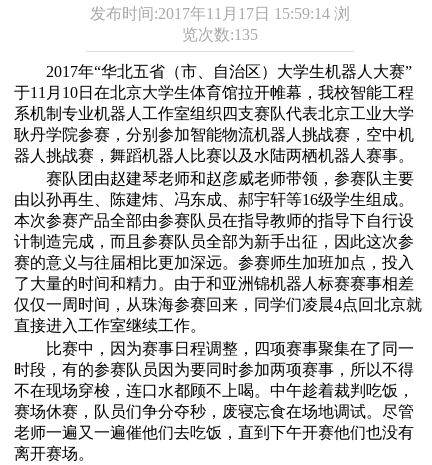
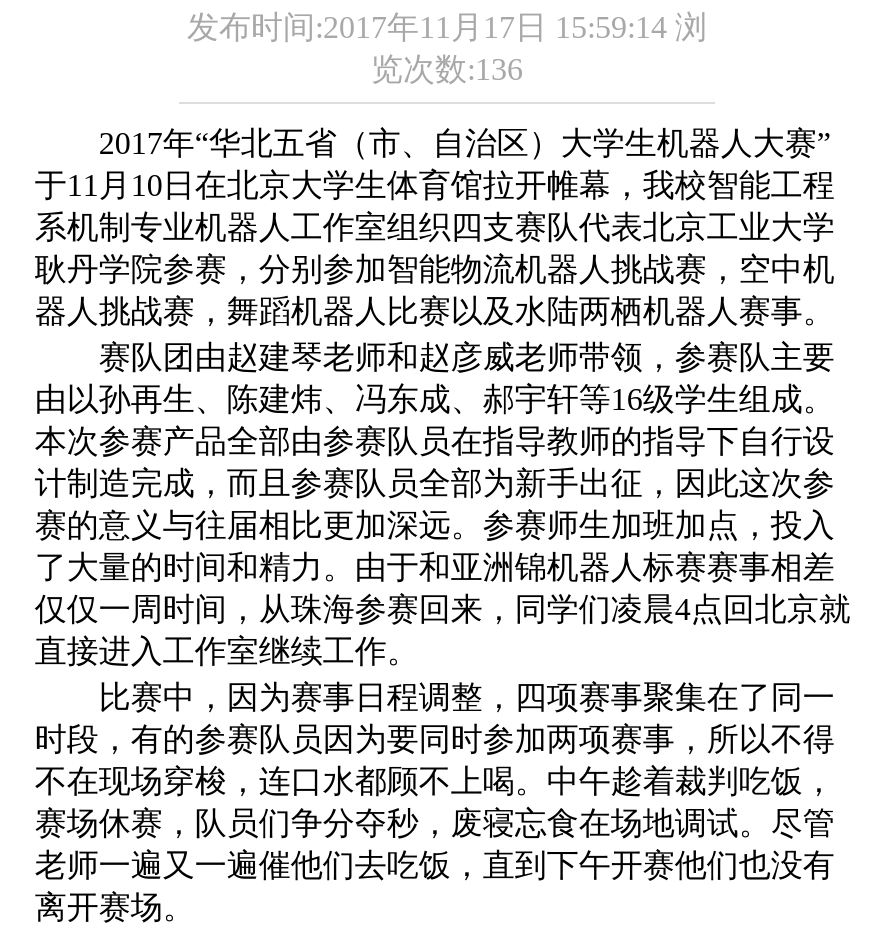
[182,26,258,43] 览次数:135 -> [371,53,523,87] 览次数:136

